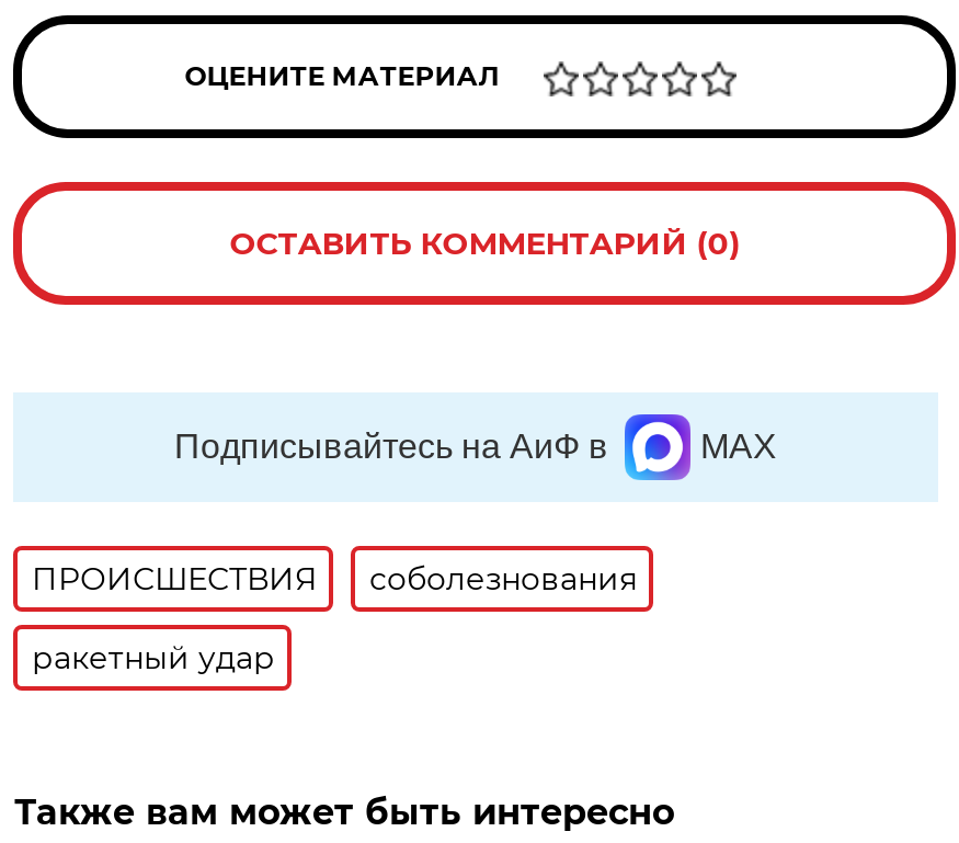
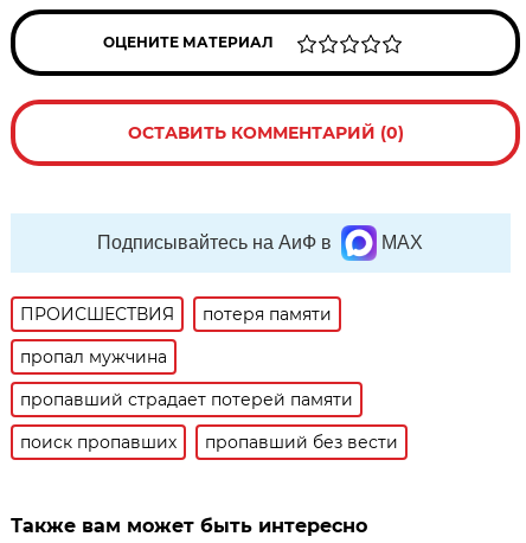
[32,559,637,677] соболезнования | ракетный удар -> [21,303,399,453] потеря памяти | пропал мужчина | пропавший страдает потерей памяти | поиск пропавших | пропавший без вести

